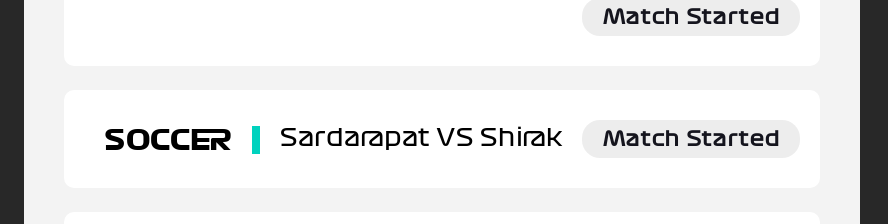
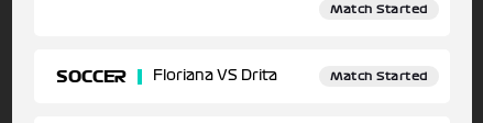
[280,126,562,150] Sardarapat VS Shirak -> [153,69,277,82] Floriana VS Drita

